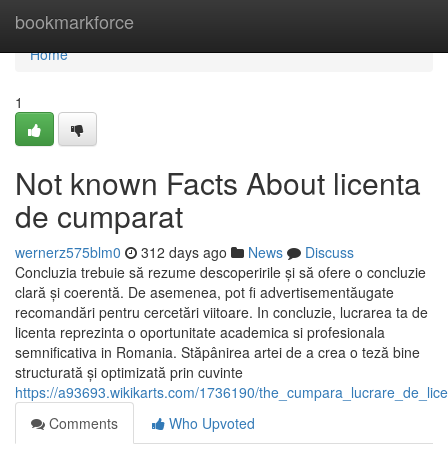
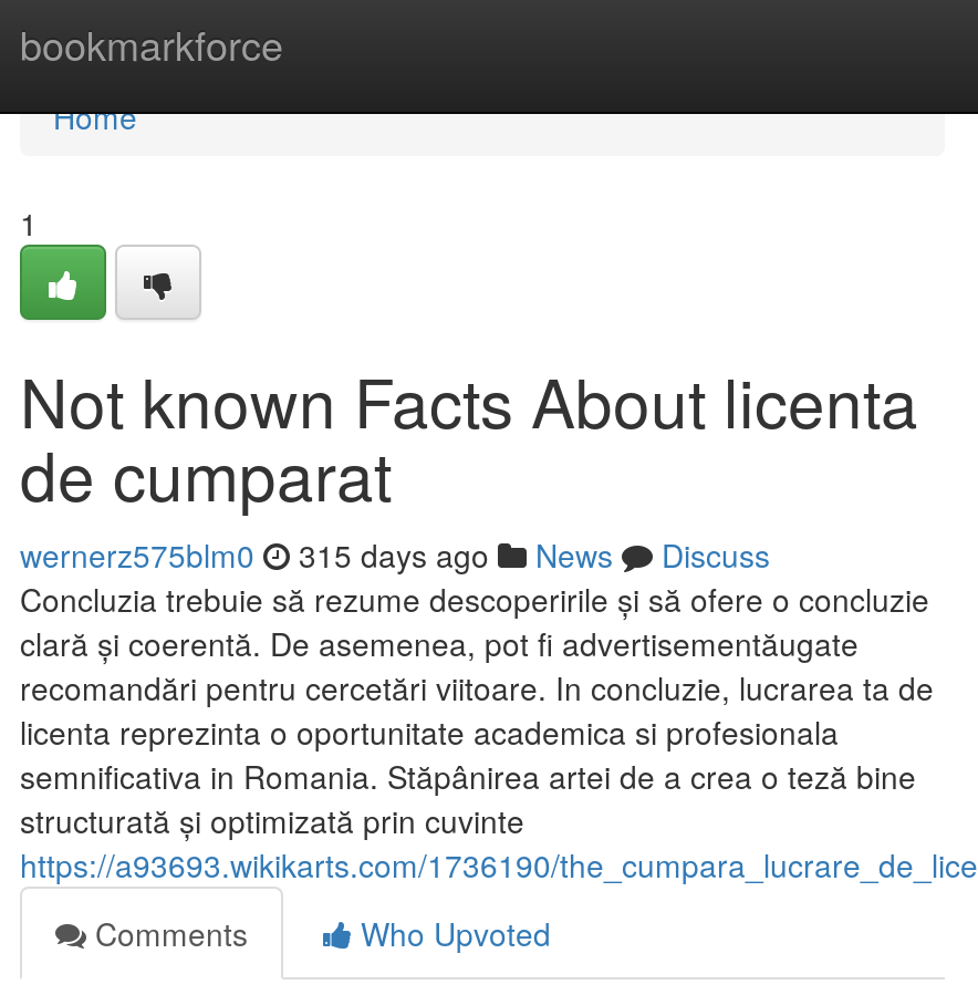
[15,242,354,262] wernerz575blm0 312 days ago News Discuss -> [20,532,770,577] wernerz575blm0 315 days ago News Discuss

